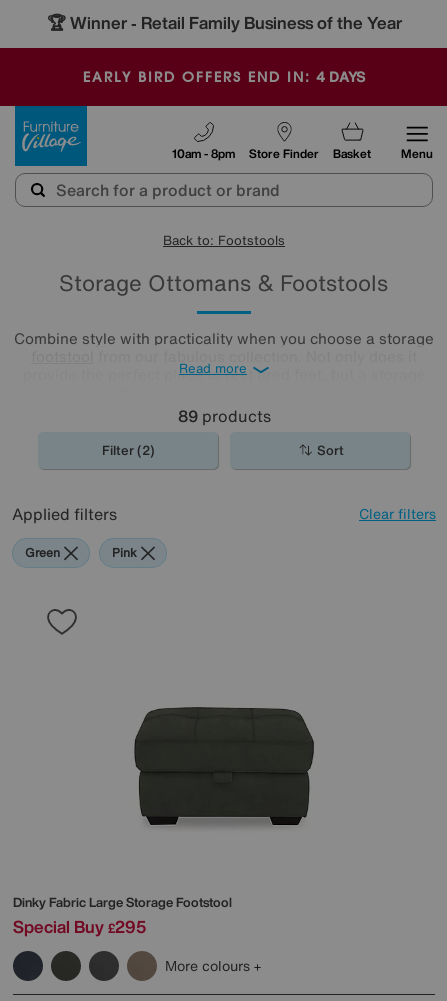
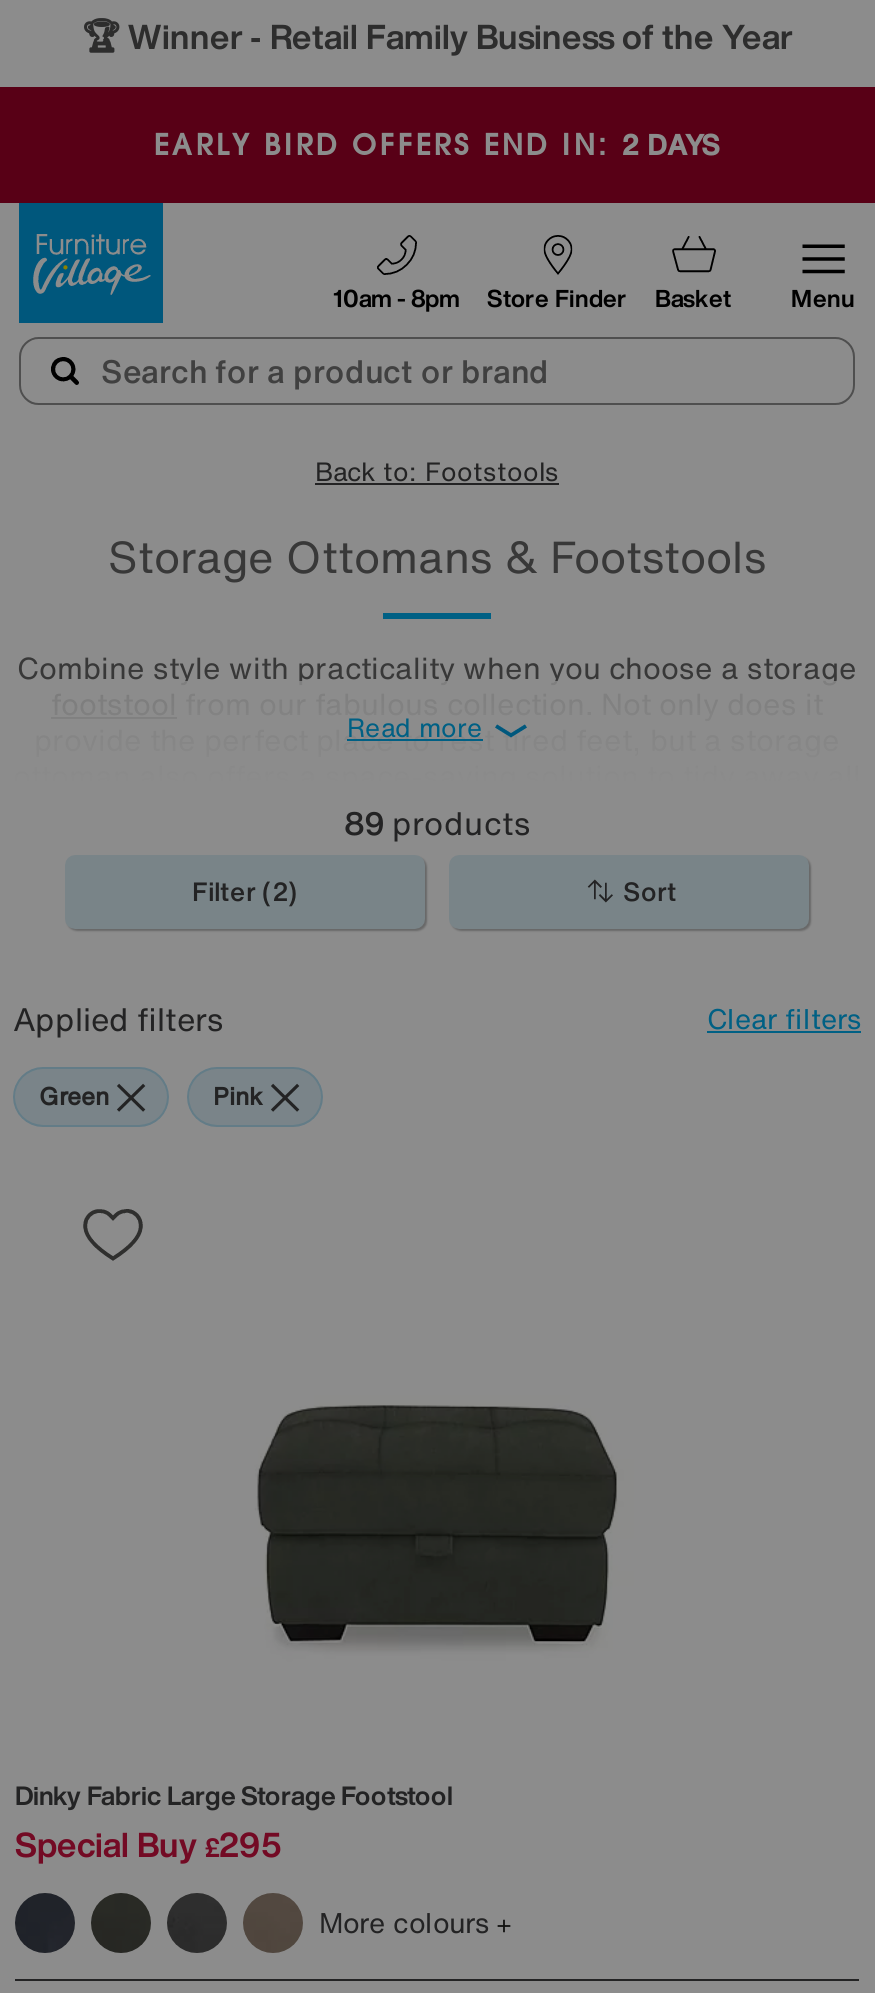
[83,66,365,87] EARLY BIRD OFFERS END IN: 4 DAYS -> [155,123,719,165] EARLY BIRD OFFERS END IN: 2 DAYS

